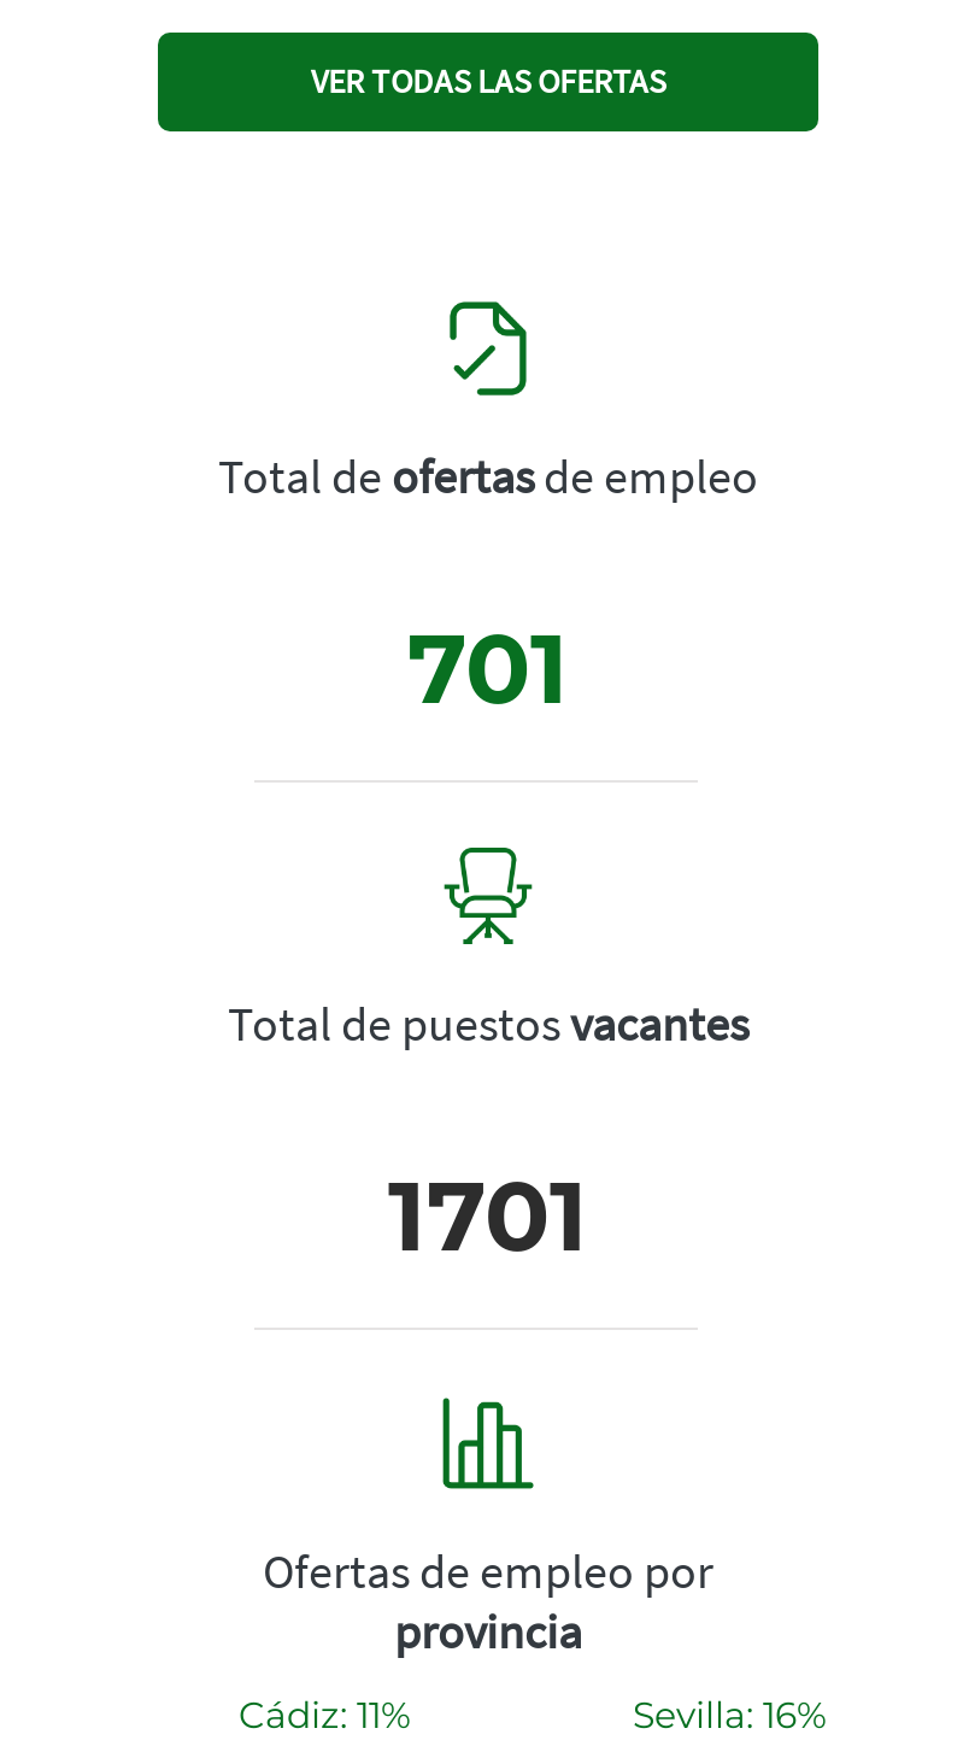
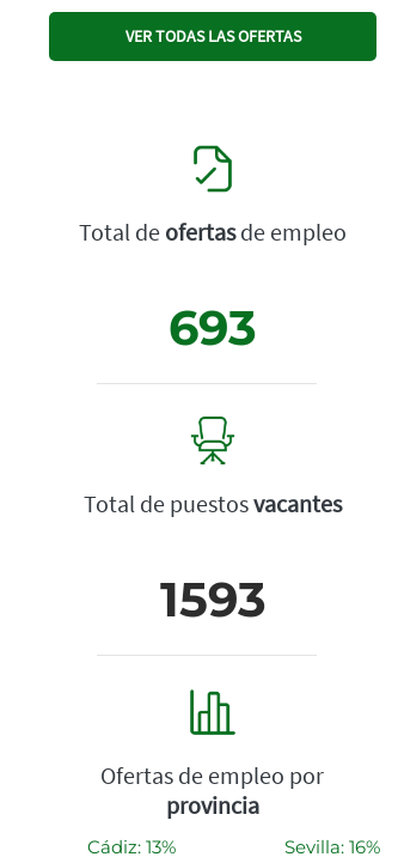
[407,609,569,727] 701 -> [169,299,257,357] 693
[388,1156,588,1274] 1701 -> [160,570,266,629] 1593
[239,1691,410,1737] Cádiz: 11% -> [87,836,176,859] Cádiz: 13%

